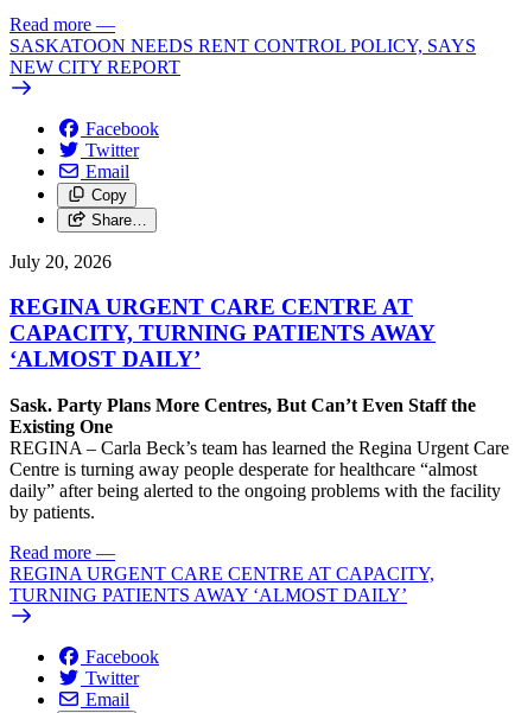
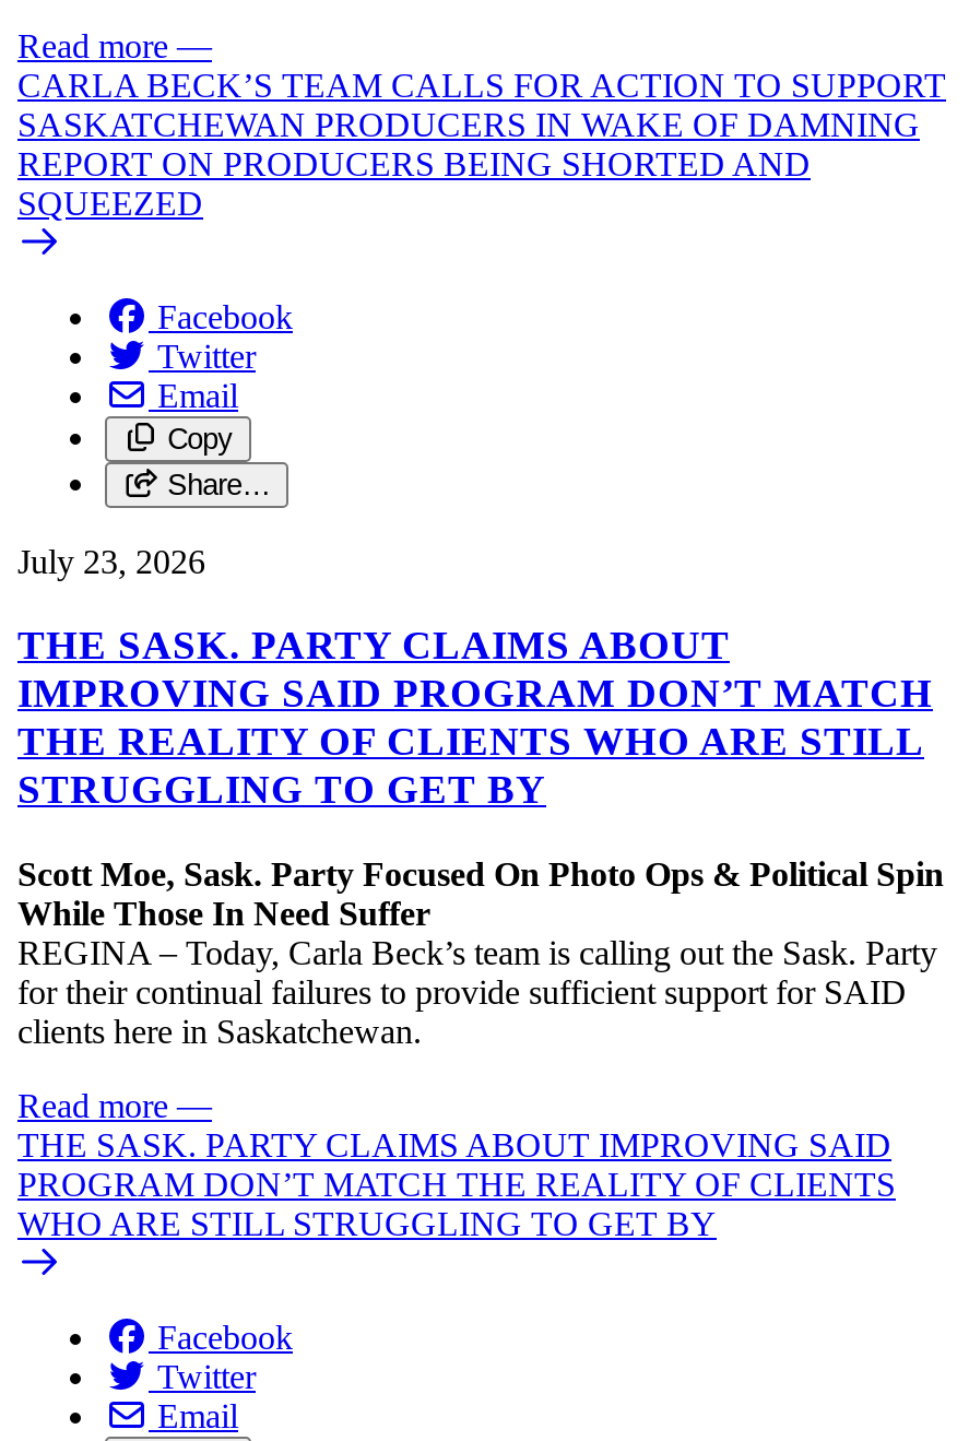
[9,35,476,77] SASKATOON NEEDS RENT CONTROL POLICY, SAYS | NEW CITY REPORT -> [17,66,946,221] CARLA BECK’S TEAM CALLS FOR ACTION TO SUPPORT | SASKATCHEWAN PRODUCERS IN WAKE OF DAMNING | REPORT ON PRODUCERS BEING SHORTED AND | SQUEEZED
[9,251,112,271] July 20, 2026 -> [17,542,205,579] July 23, 2026
[9,295,436,372] REGINA URGENT CARE CENTRE AT | CAPACITY, TURNING PATIENTS AWAY | ‘ALMOST DAILY’ -> [17,622,933,812] THE SASK. PARTY CLAIMS ABOUT | IMPROVING SAID PROGRAM DON’T MATCH | THE REALITY OF CLIENTS WHO ARE STILL | STRUGGLING TO GET BY
[9,395,509,522] Sask. Party Plans More Centres, But Can’t Even Staff the | Existing One | REGINA – Carla Beck’s team has learned the Regina Urgent Care | Centre is turning away people desperate for healthcare “almost | daily” after being alerted to the ongoing problems with the facility | by patients. -> [17,855,944,1050] Scott Moe, Sask. Party Focused On Photo Ops & Political Spin | While Those In Need Suffer | REGINA – Today, Carla Beck’s team is calling out the Sask. Party | for their continual failures to provide sufficient support for SAID | clients here in Saskatchewan.
[9,564,434,605] REGINA URGENT CARE CENTRE AT CAPACITY, | TURNING PATIENTS AWAY ‘ALMOST DAILY’ -> [17,1126,896,1242] THE SASK. PARTY CLAIMS ABOUT IMPROVING SAID | PROGRAM DON’T MATCH THE REALITY OF CLIENTS | WHO ARE STILL STRUGGLING TO GET BY

